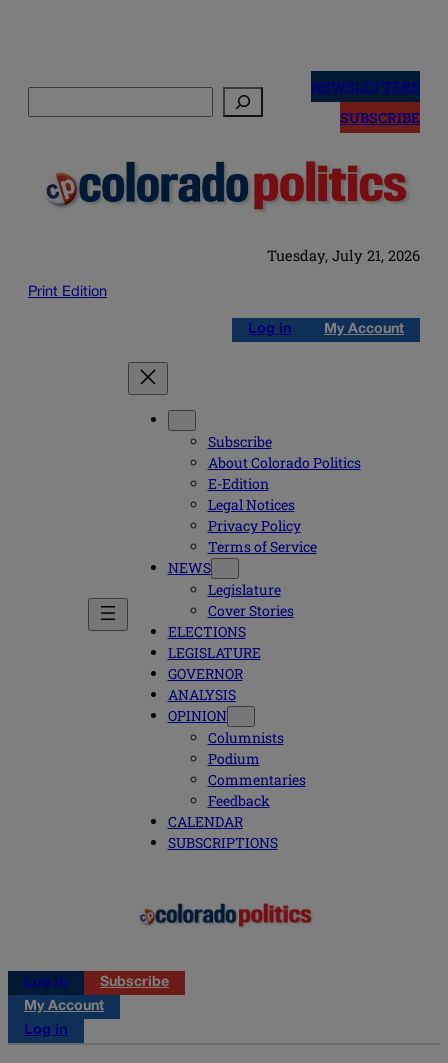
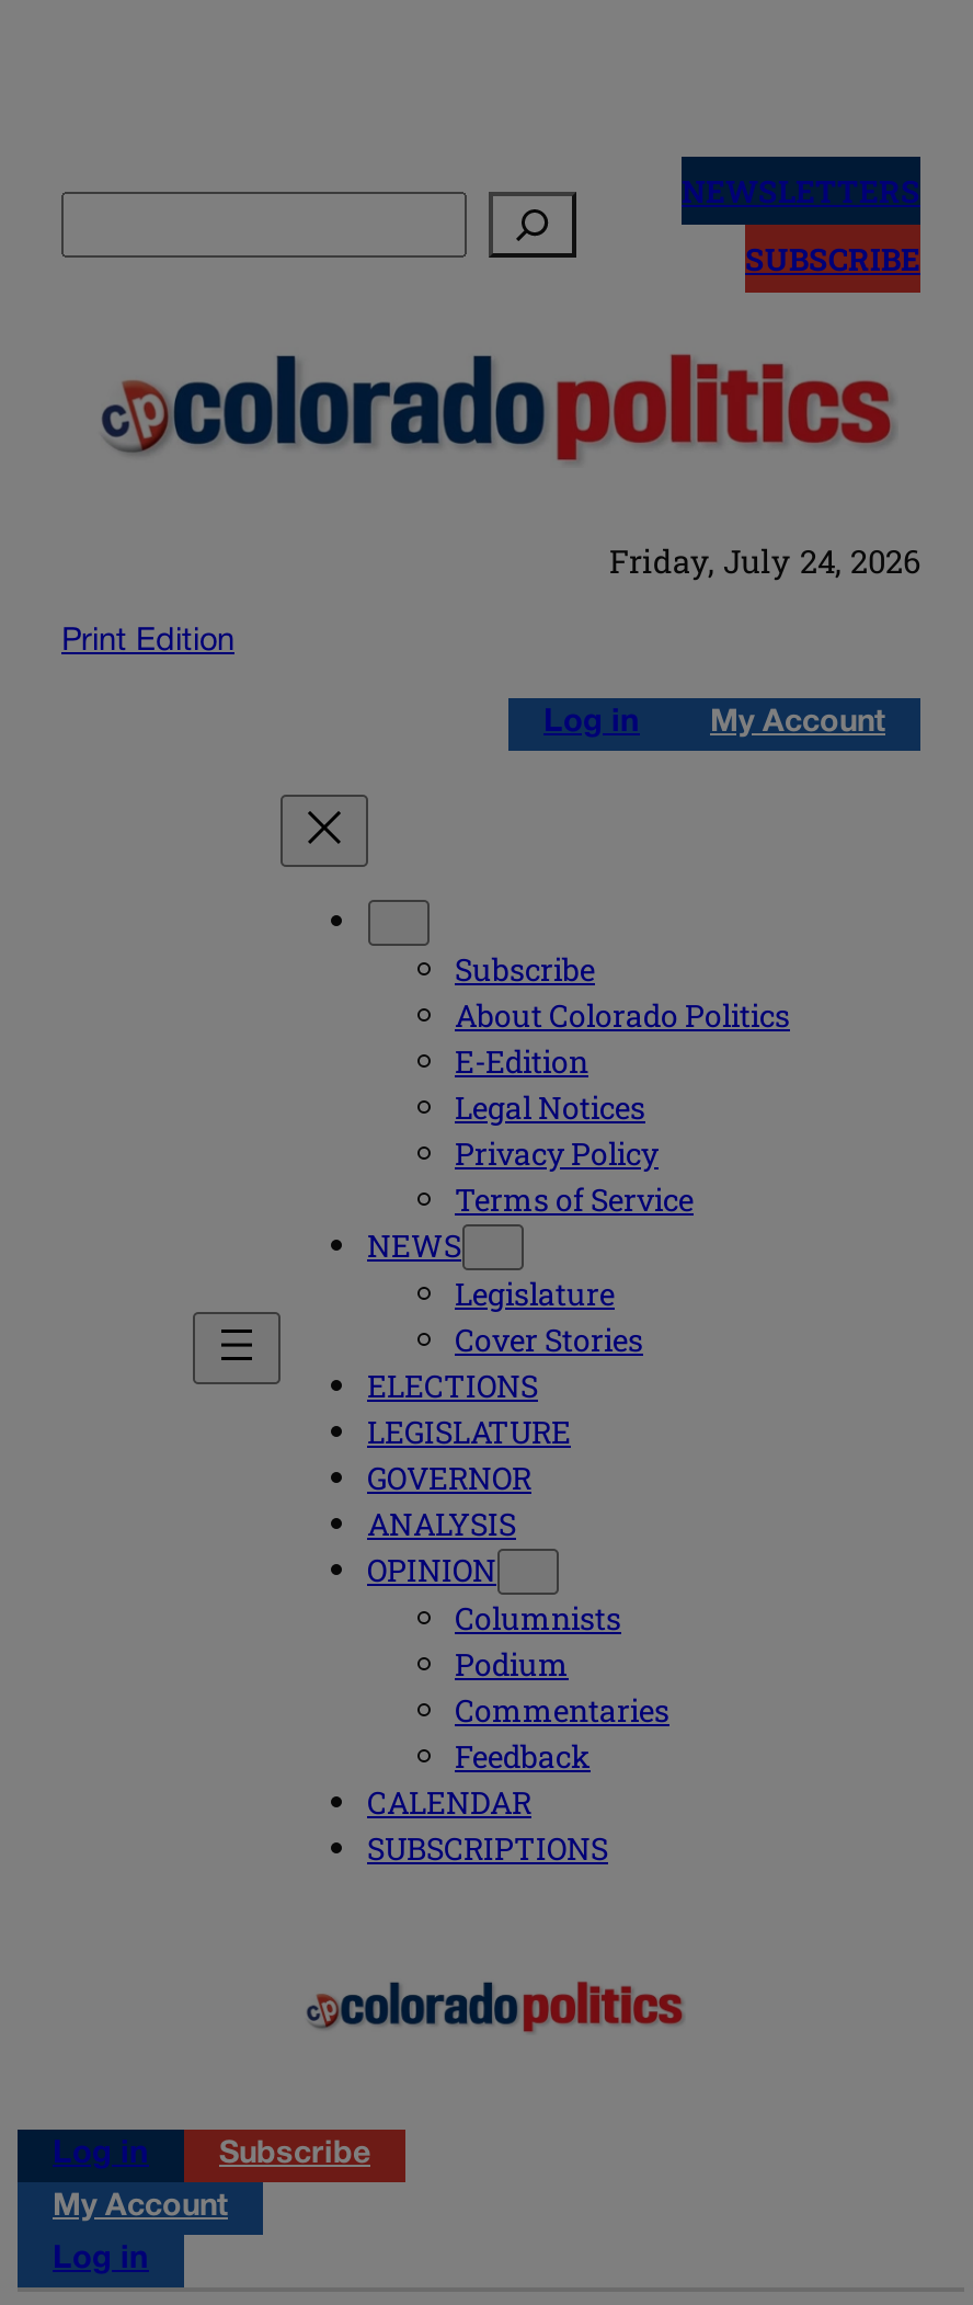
[267,246,420,265] Tuesday, July 21, 2026 -> [609,541,920,582] Friday, July 24, 2026

